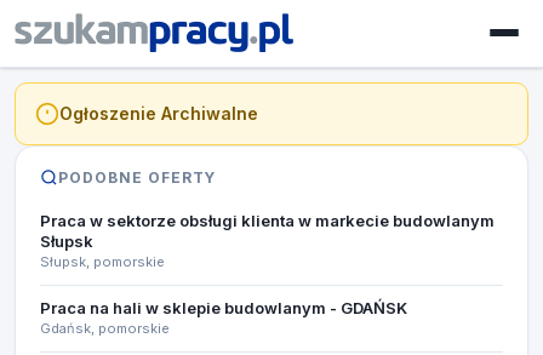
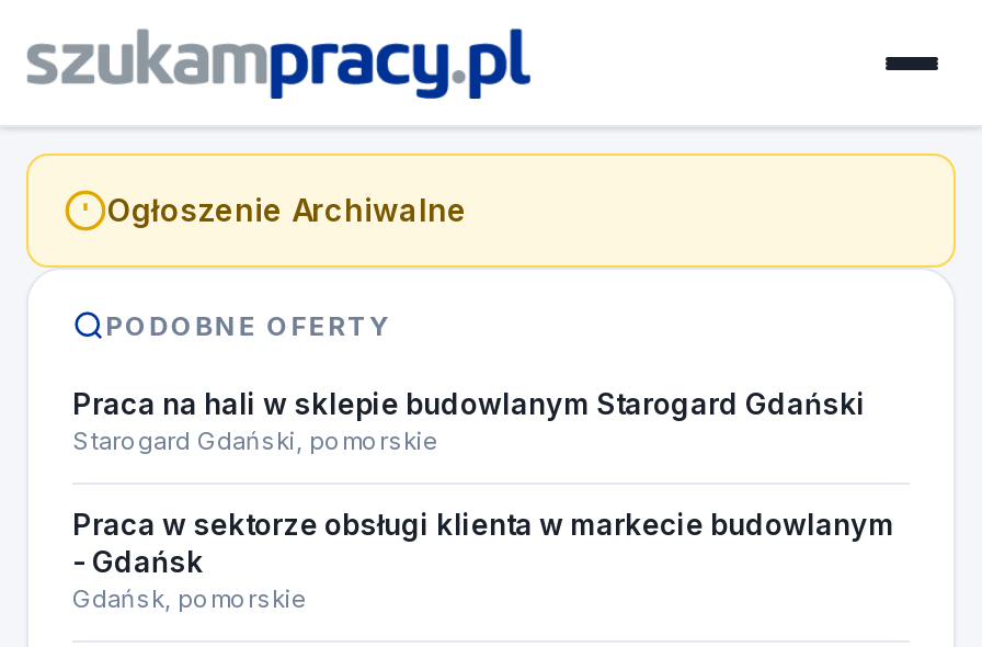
none -> [72,386,866,456] Praca na hali w sklepie budowlanym Starogard Gdański | Starogard Gdański, pomorskie
moved [40,211,495,230] -> [72,507,894,542]: Praca w sektorze obsługi klienta w markecie budowlanym
[40,231,407,317] Słupsk | Słupsk, pomorskie | Praca na hali w sklepie budowlanym - GDAŃSK -> [72,544,204,579] - Gdańsk

